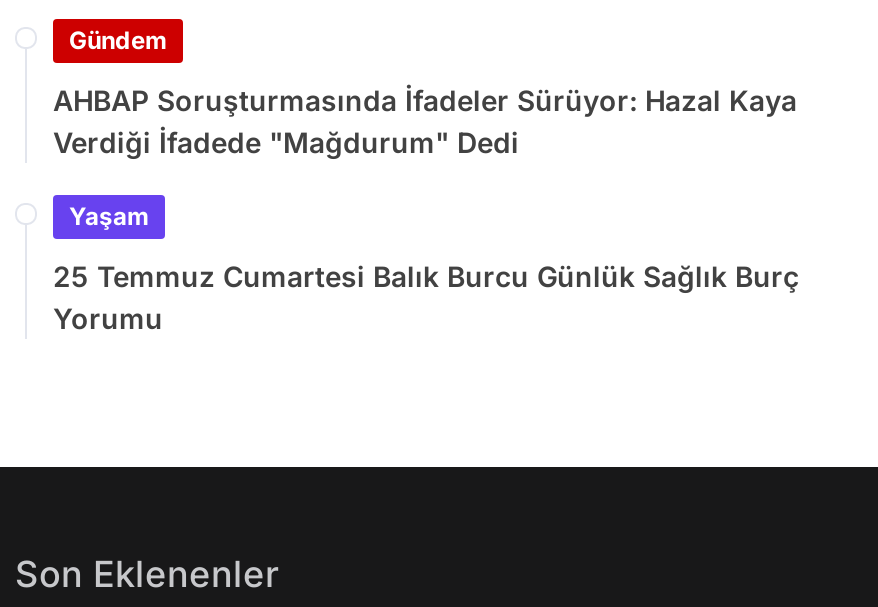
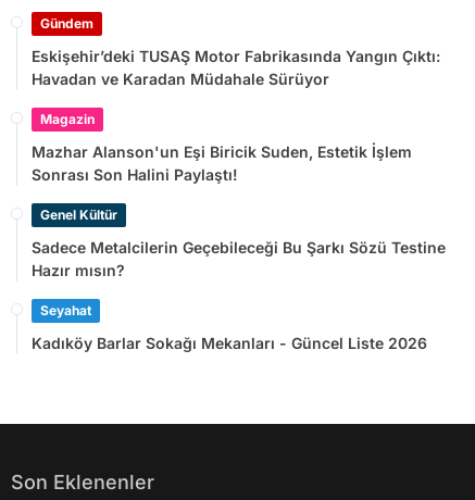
[53,83,799,335] AHBAP Soruşturmasında İfadeler Sürüyor: Hazal Kaya | Verdiği İfadede "Mağdurum" Dedi | Yaşam | 25 Temmuz Cumartesi Balık Burcu Günlük Sağlık Burç | Yorumu -> [32,47,446,352] Eskişehir’deki TUSAŞ Motor Fabrikasında Yangın Çıktı: | Havadan ve Karadan Müdahale Sürüyor | Magazin | Mazhar Alanson'un Eşi Biricik Suden, Estetik İşlem | Sonrası Son Halini Paylaştı! | Genel Kültür | Sadece Metalcilerin Geçebileceği Bu Şarkı Sözü Testine | Hazır mısın? | Seyahat | Kadıköy Barlar Sokağı Mekanları - Güncel Liste 2026

